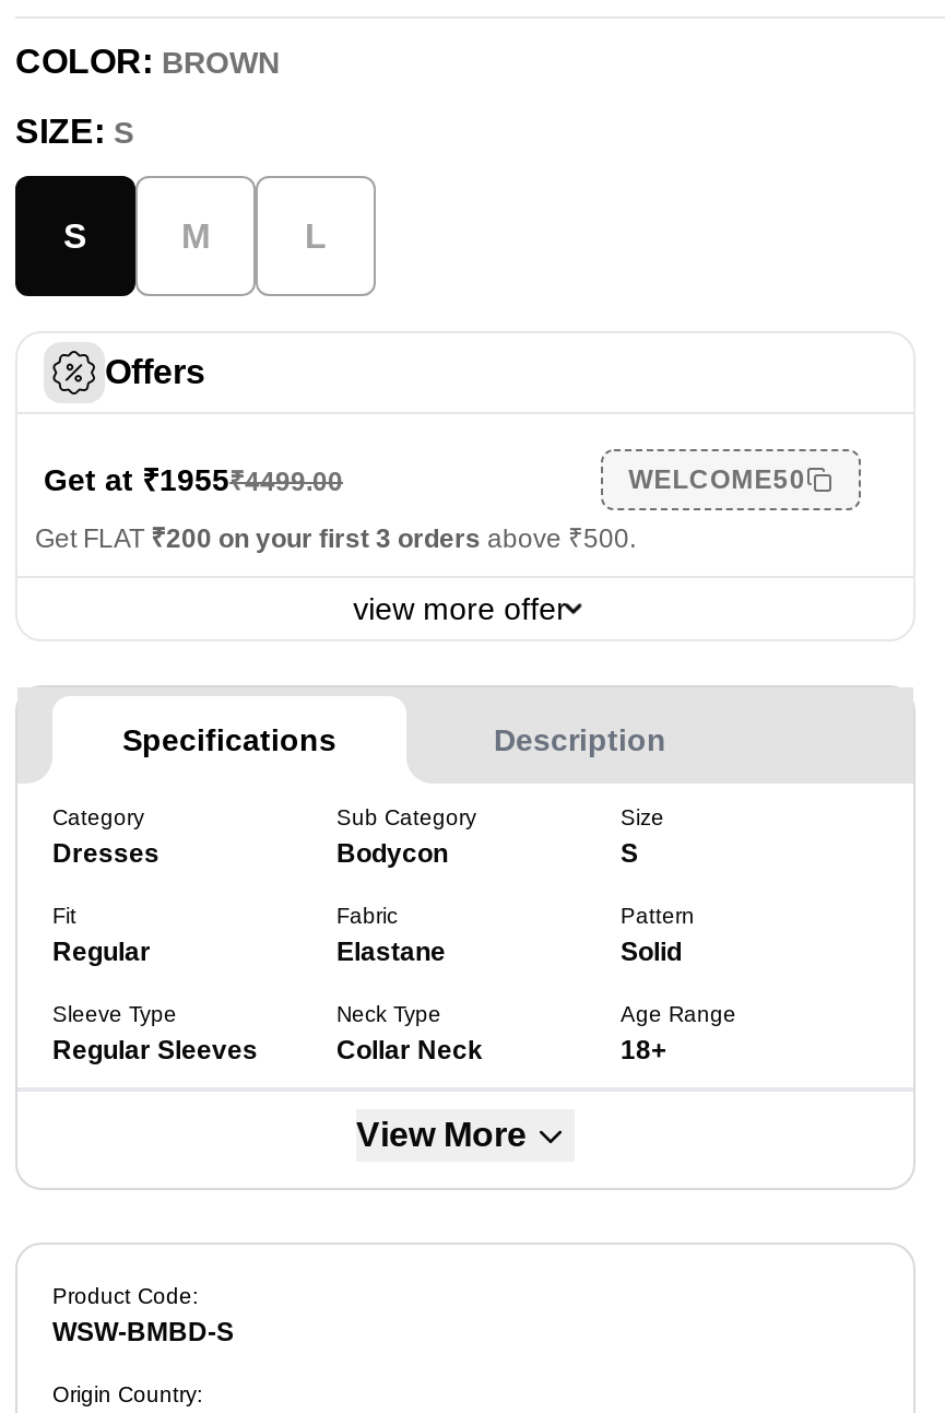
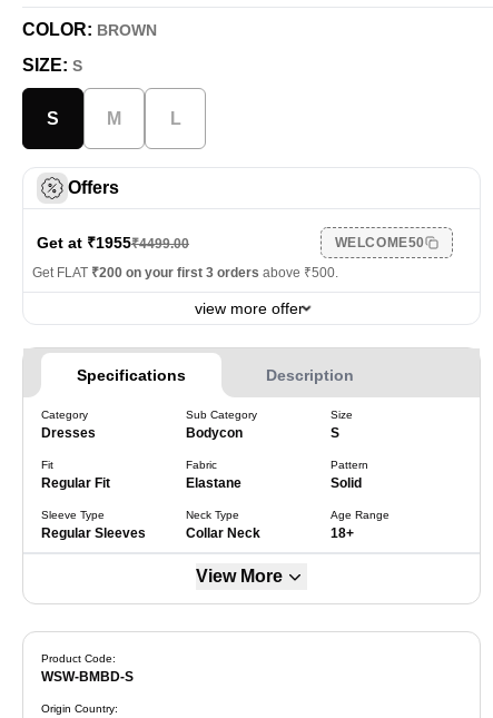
[52,937,151,968] Regular -> [41,476,110,491] Regular Fit

